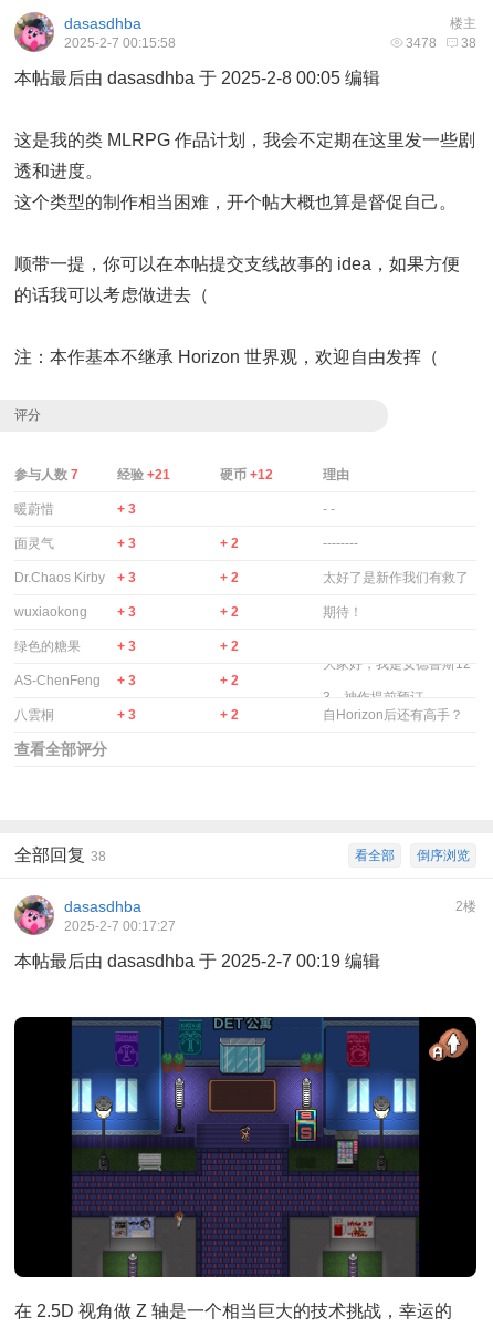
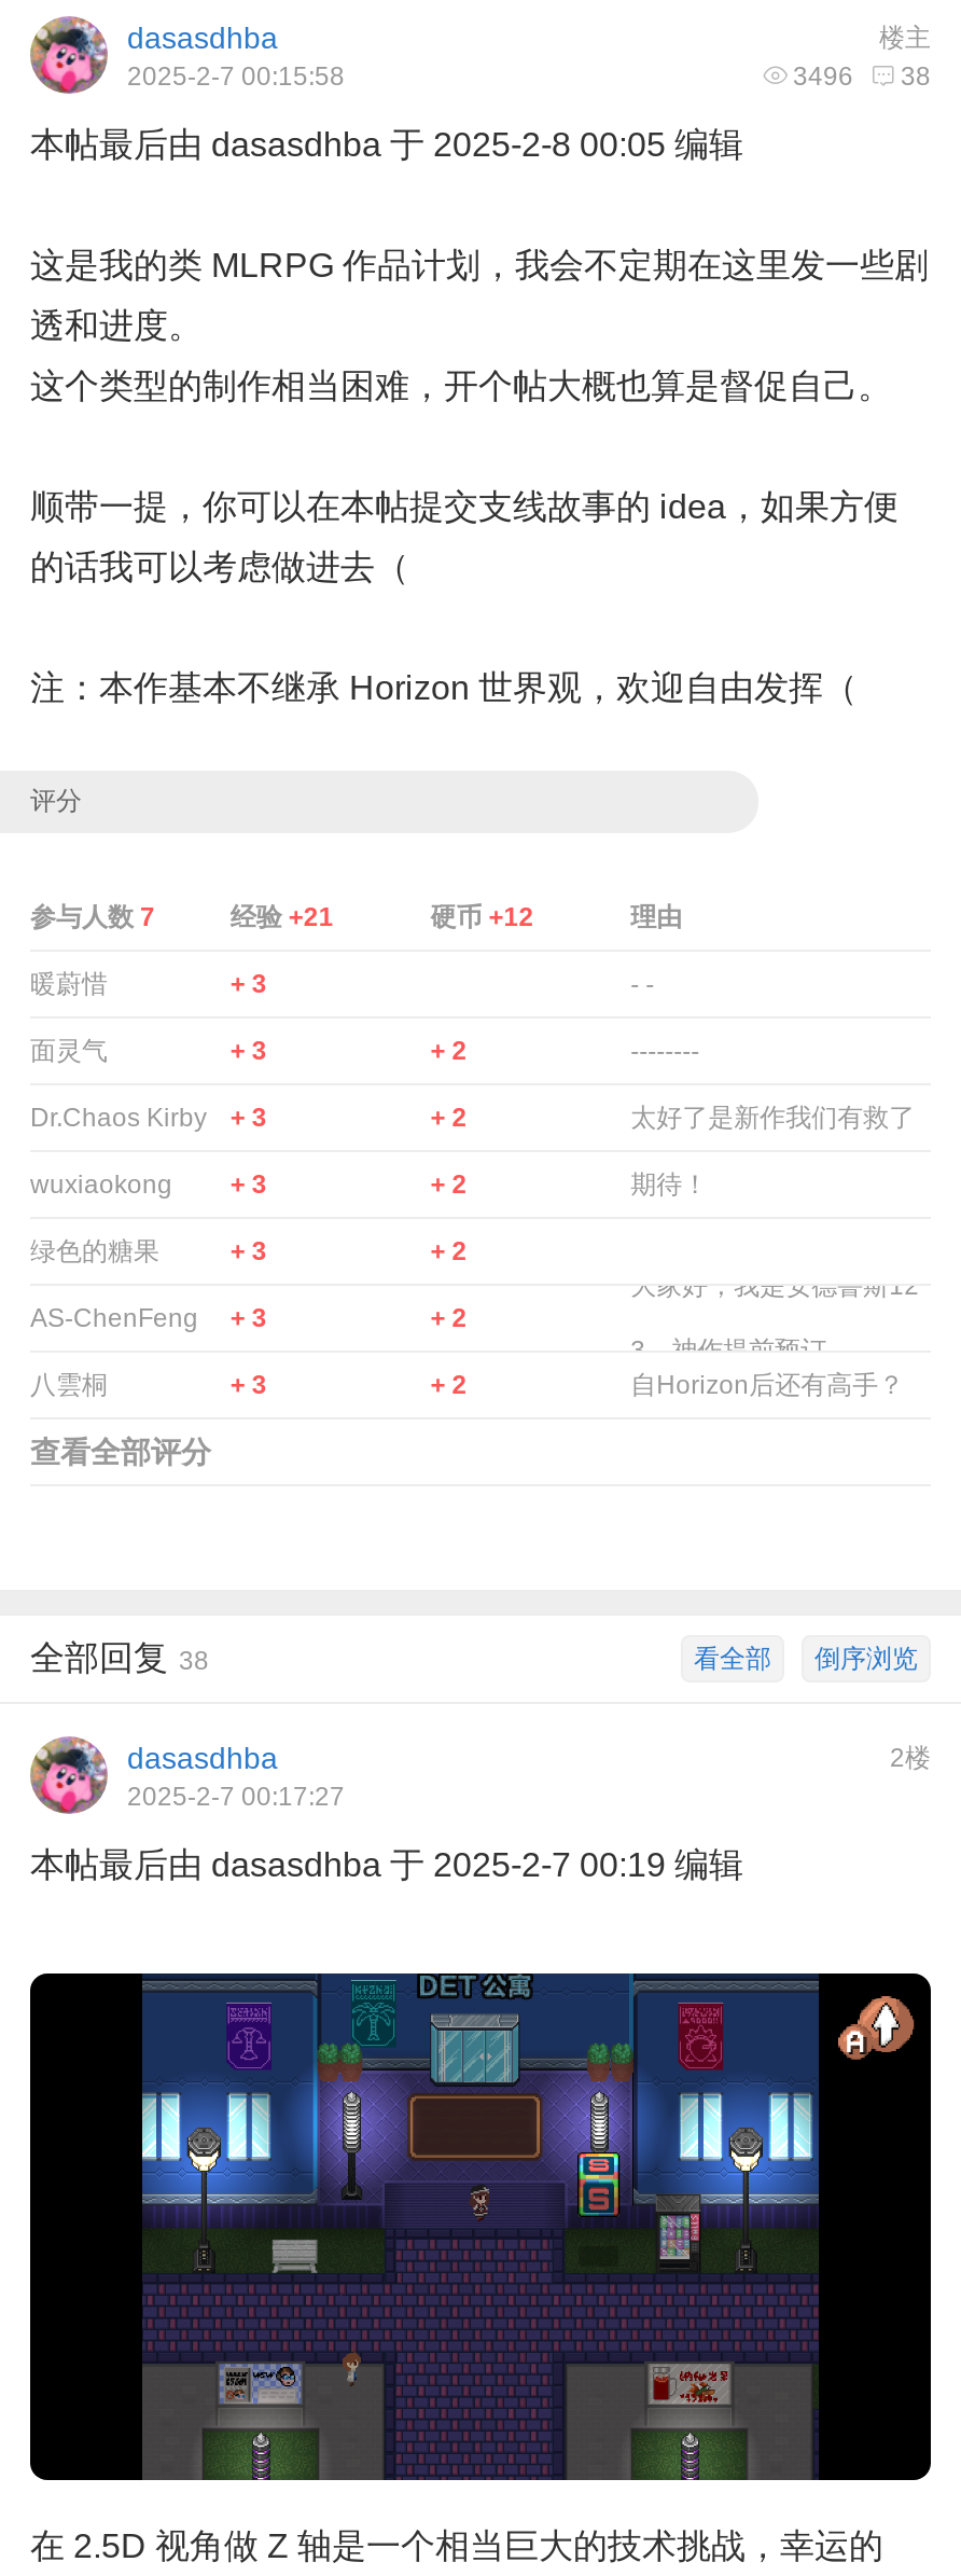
[406,35,476,51] 3478 38 -> [793,61,931,92] 3496 38

